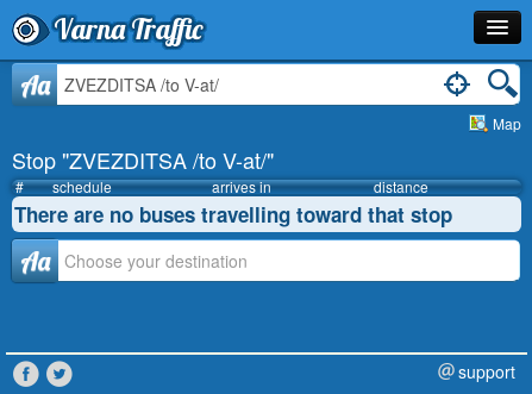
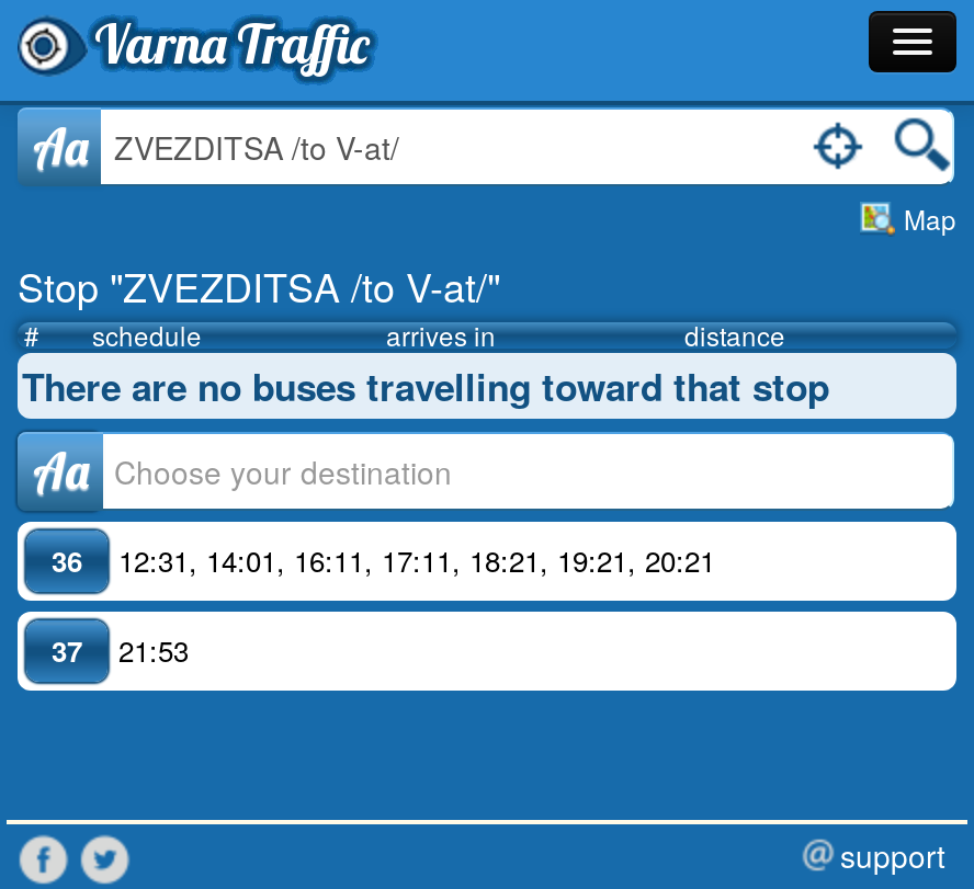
none -> [15,520,959,704] [image] | 36 | 12:31, 14:01, 16:11, 17:11, 18:21, 19:21, 20:21 | 37 | 21:53

